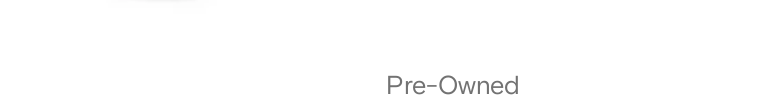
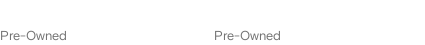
none -> [0,29,67,42] Pre-Owned

